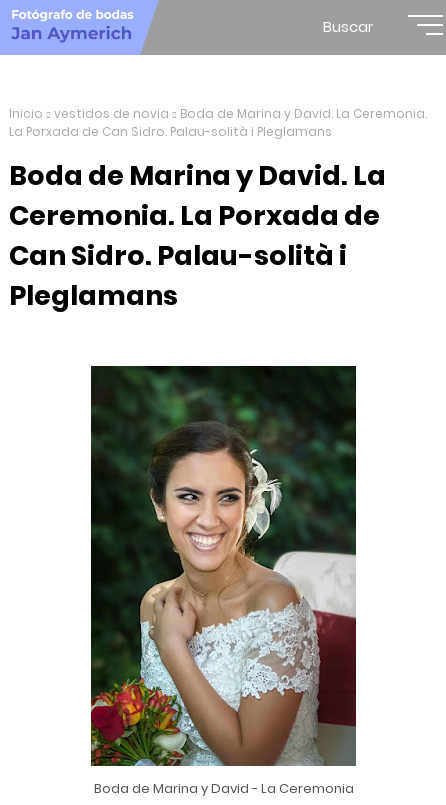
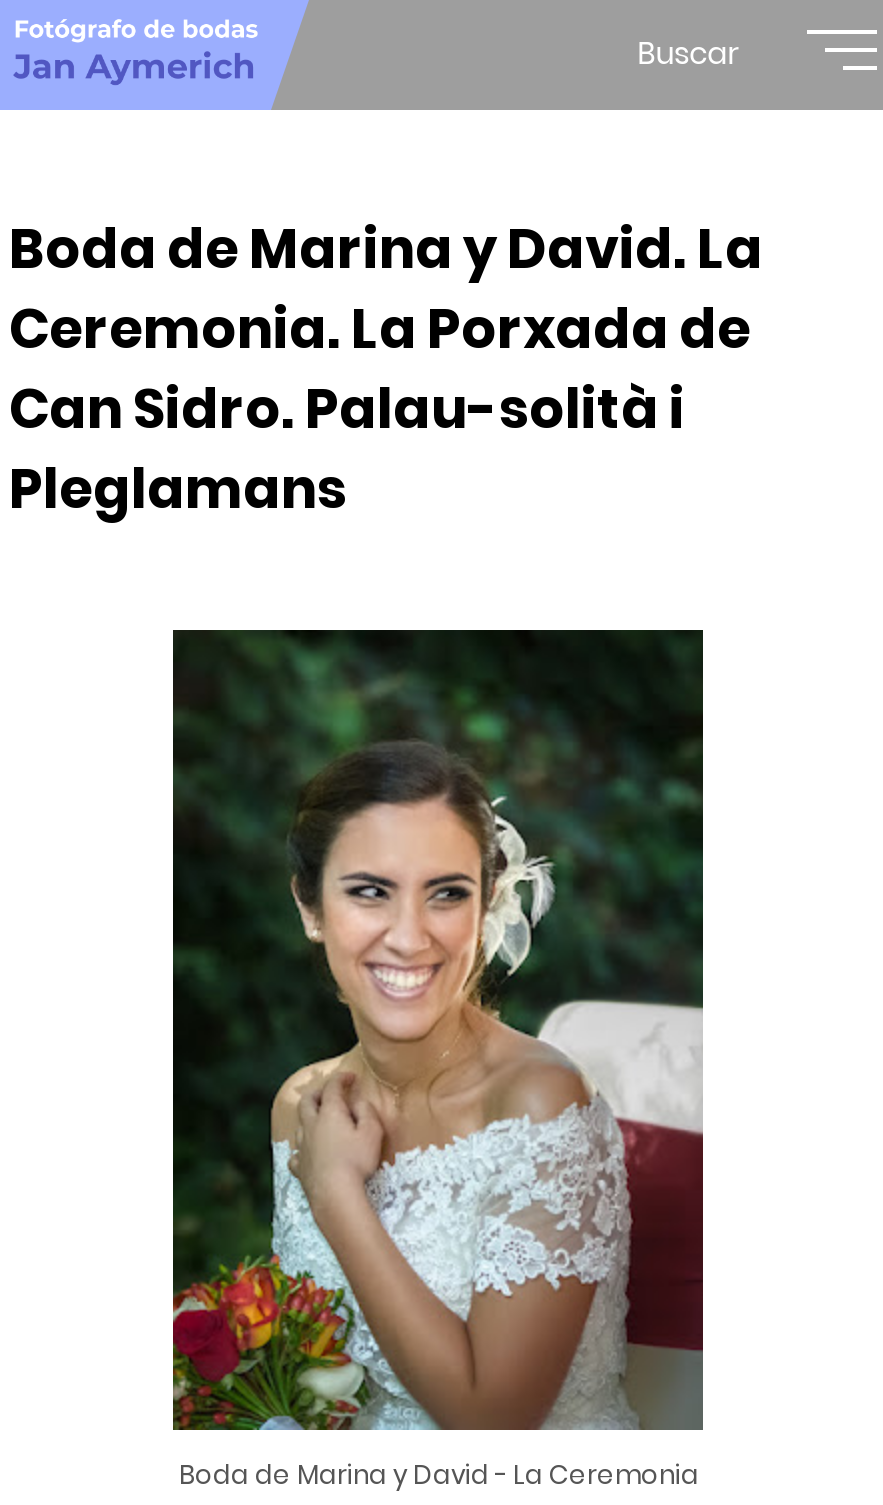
[9,105,427,140] Inicio | vestidos de novia | Boda de Marina y David. La Ceremonia. | La Porxada de Can Sidro. Palau-solità i Pleglamans -> none

